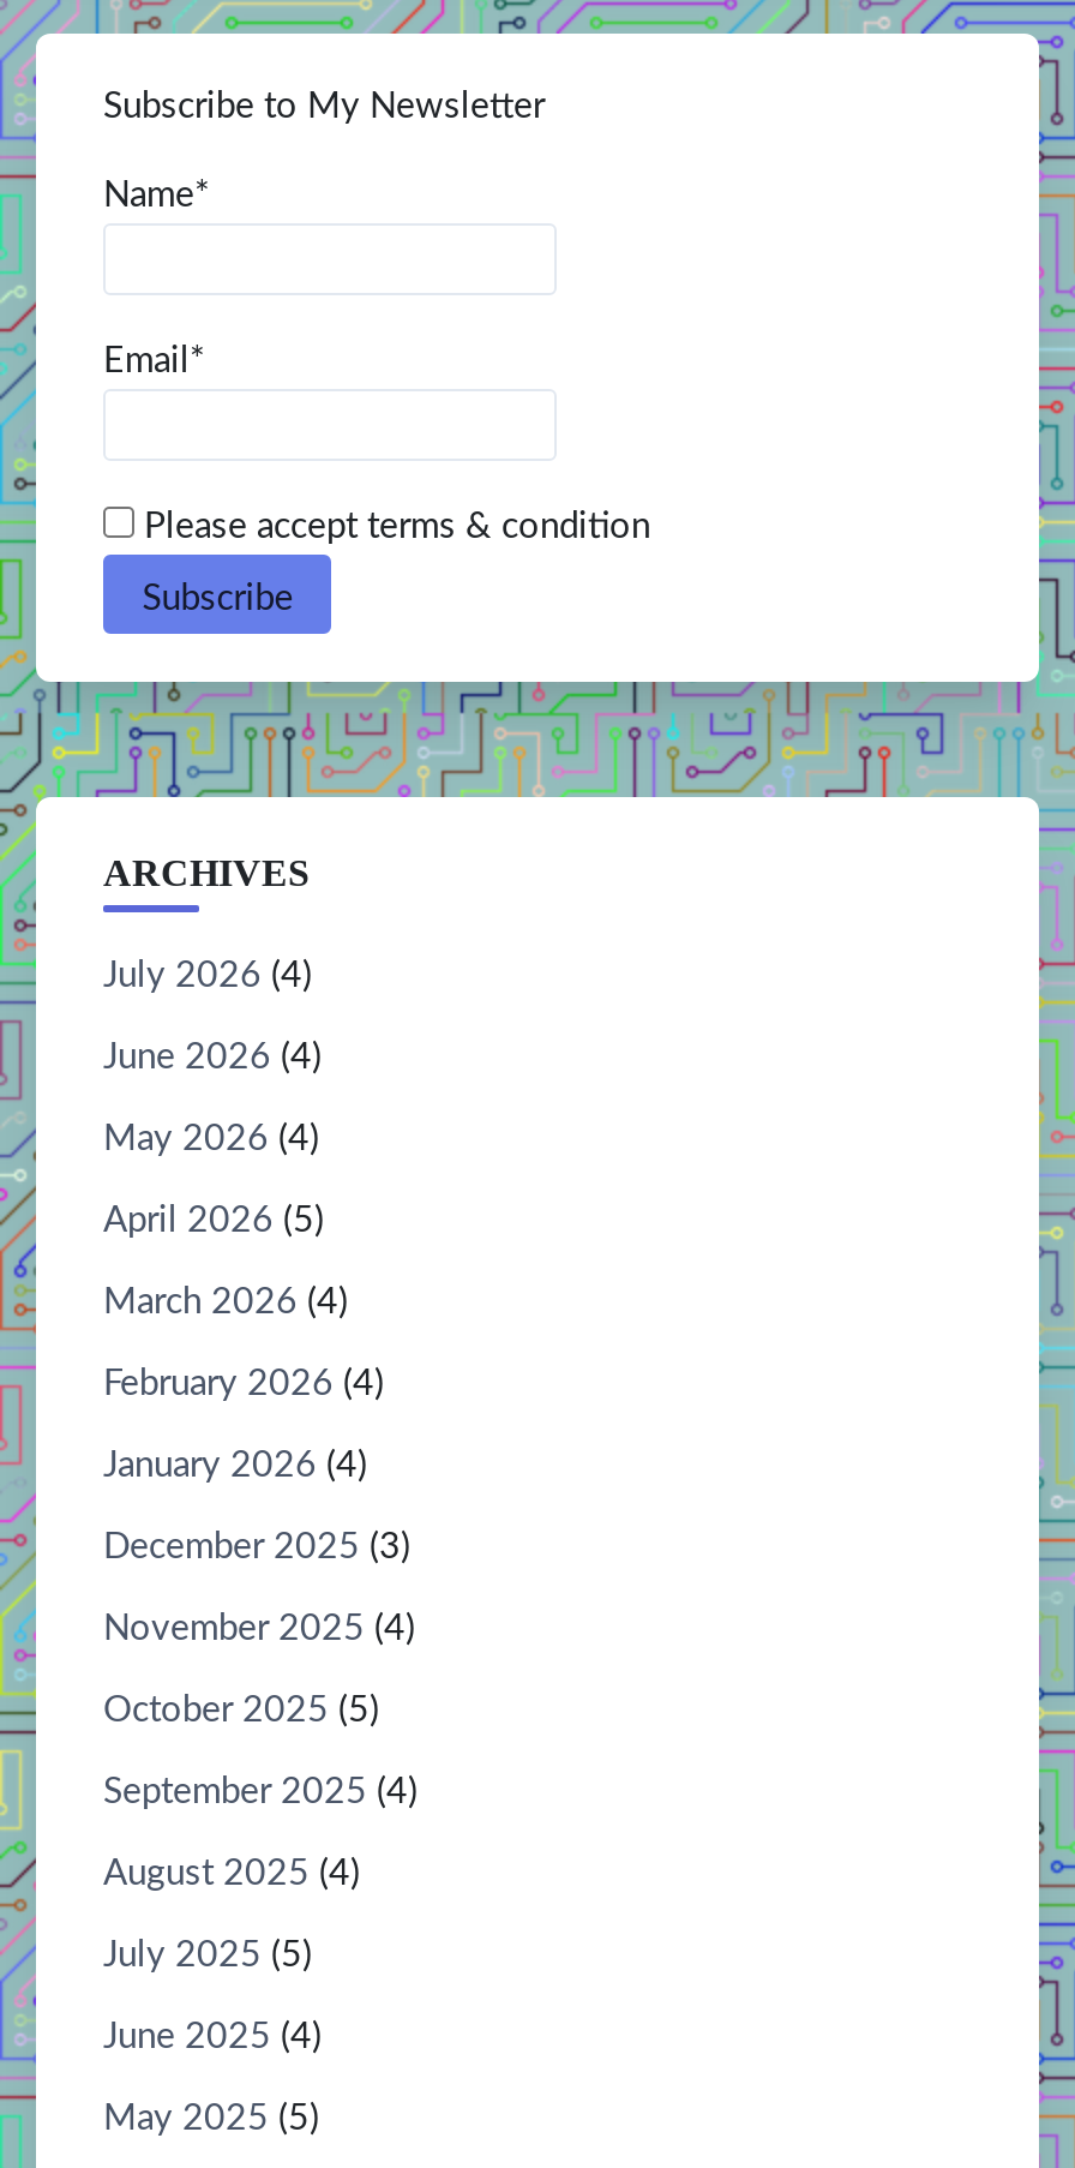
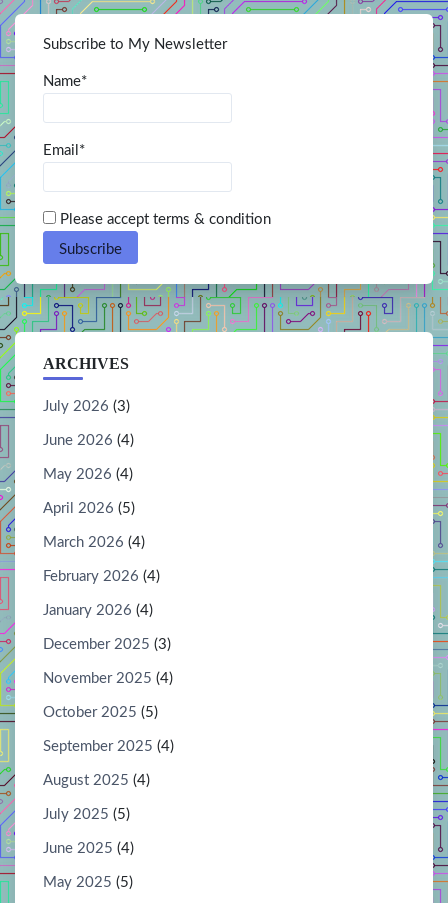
[103,957,312,993] July 2026 (4) -> [43,399,130,414] July 2026 (3)

